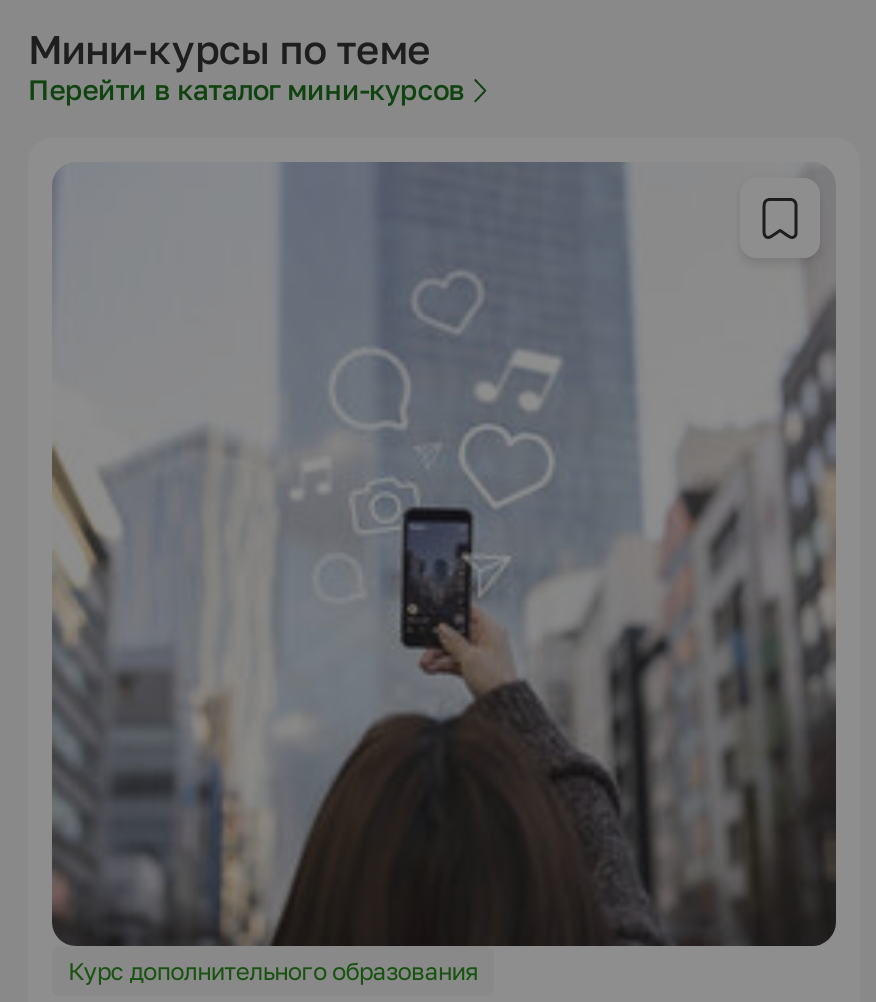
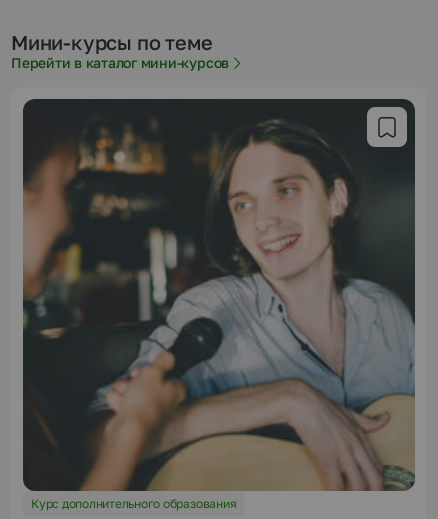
[50,162,838,948] [image] -> [22,98,416,492] [image]

